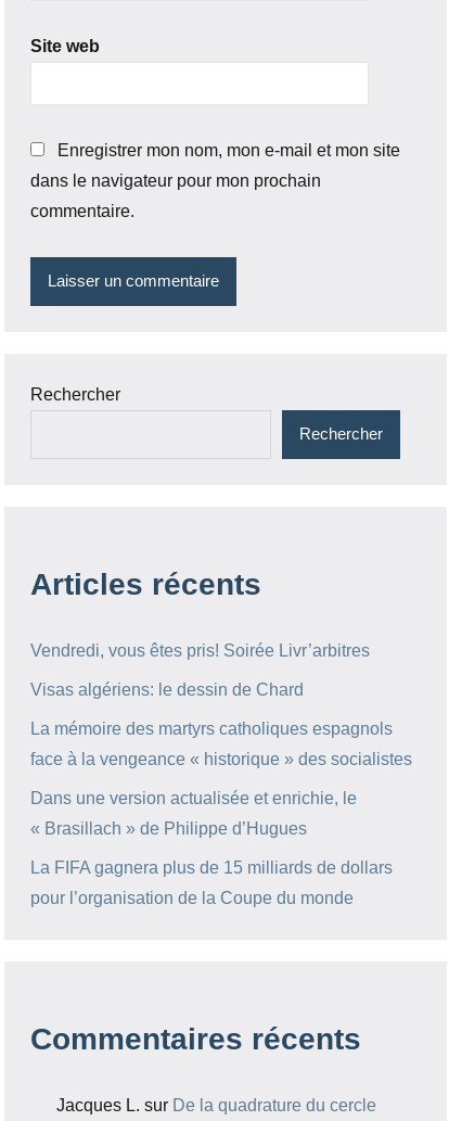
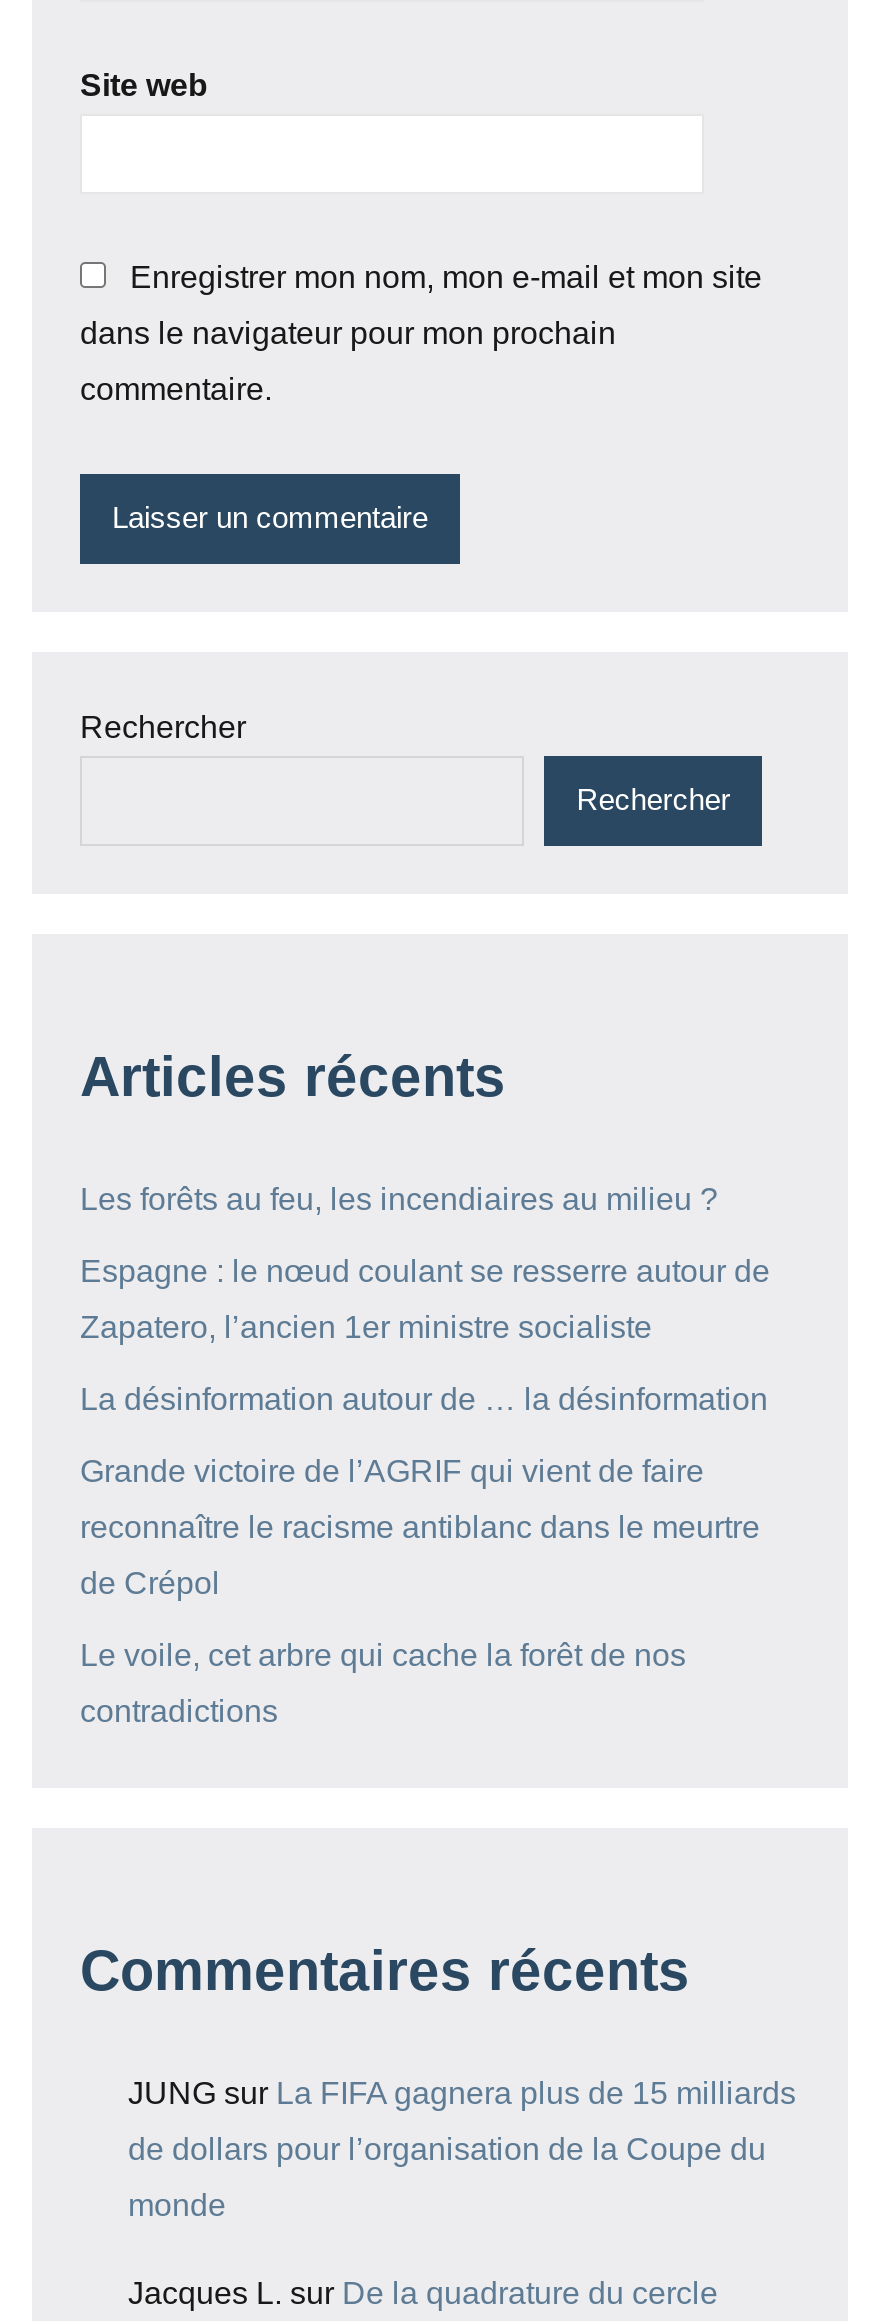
[30,641,412,907] Vendredi, vous êtes pris! Soirée Livr’arbitres | Visas algériens: le dessin de Chard | La mémoire des martyrs catholiques espagnols | face à la vengeance « historique » des socialistes | Dans une version actualisée et enrichie, le | « Brasillach » de Philippe d’Hugues | La FIFA gagnera plus de 15 milliards de dollars | pour l’organisation de la Coupe du monde -> [80,1182,770,1728] Les forêts au feu, les incendiaires au milieu ? | Espagne : le nœud coulant se resserre autour de | Zapatero, l’ancien 1er ministre socialiste | La désinformation autour de … la désinformation | Grande victoire de l’AGRIF qui vient de faire | reconnaître le racisme antiblanc dans le meurtre | de Crépol | Le voile, cet arbre qui cache la forêt de nos | contradictions
none -> [128,2076,796,2222] JUNG sur La FIFA gagnera plus de 15 milliards | de dollars pour l’organisation de la Coupe du | monde

